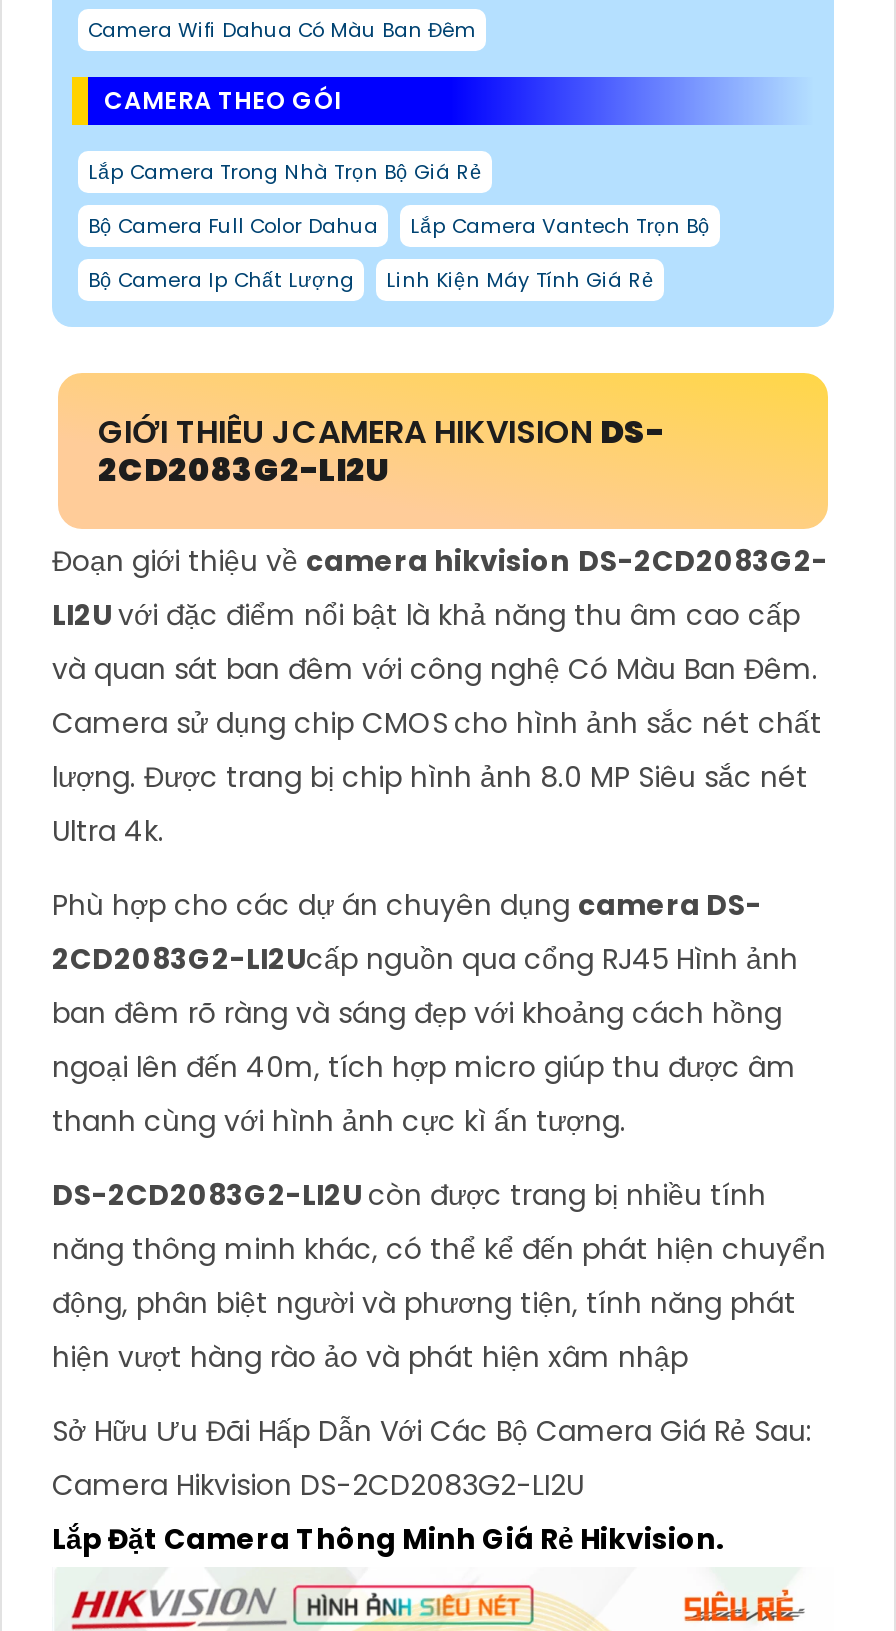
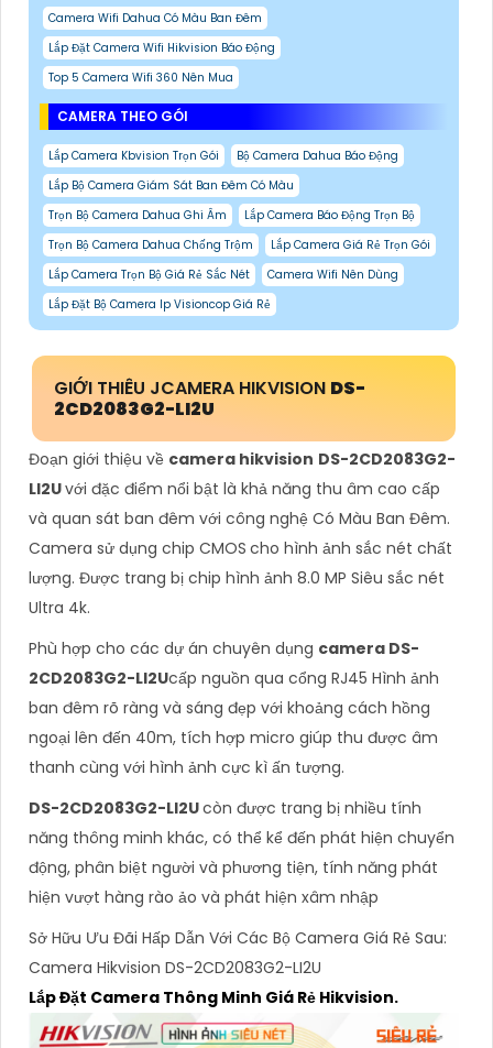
none -> [48,40,275,86] Lắp Đặt Camera Wifi Hikvision Báo Động | Top 5 Camera Wifi 360 Nên Mua
[88,157,710,295] Lắp Camera Trong Nhà Trọn Bộ Giá Rẻ | Bộ Camera Full Color Dahua | Lắp Camera Vantech Trọn Bộ | Bộ Camera Ip Chất Lượng | Linh Kiện Máy Tính Giá Rẻ -> [48,148,430,313] Lắp Camera Kbvision Trọn Gói | Bộ Camera Dahua Báo Động | Lắp Bộ Camera Giám Sát Ban Đêm Có Màu | Trọn Bộ Camera Dahua Ghi Âm | Lắp Camera Báo Động Trọn Bộ | Trọn Bộ Camera Dahua Chống Trộm | Lắp Camera Giá Rẻ Trọn Gói | Lắp Camera Trọn Bộ Giá Rẻ Sắc Nét | Camera Wifi Nên Dùng | Lắp Đặt Bộ Camera Ip Visioncop Giá Rẻ

